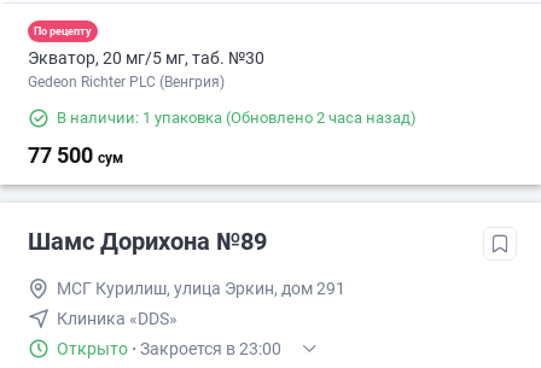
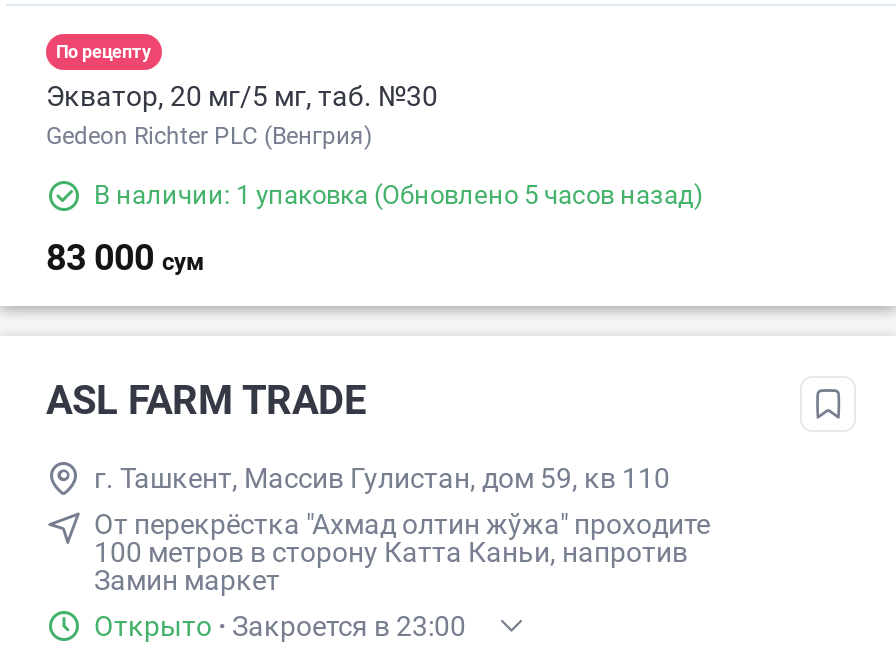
[28,109,417,328] В наличии: 1 упаковка (Обновлено 2 часа назад) | 77 500 сум | Шамс Дорихона №89 | МСГ Курилиш, улица Эркин, дом 291 | Клиника «DDS» -> [46,180,710,596] В наличии: 1 упаковка (Обновлено 5 часов назад) | 83 000 сум | ASL FARM TRADE | г. Ташкент, Массив Гулистан, дом 59, кв 110 | От перекрёстка "Ахмад олтин жўжа" проходите | 100 метров в сторону Катта Каньи, напротив | Замин маркет

